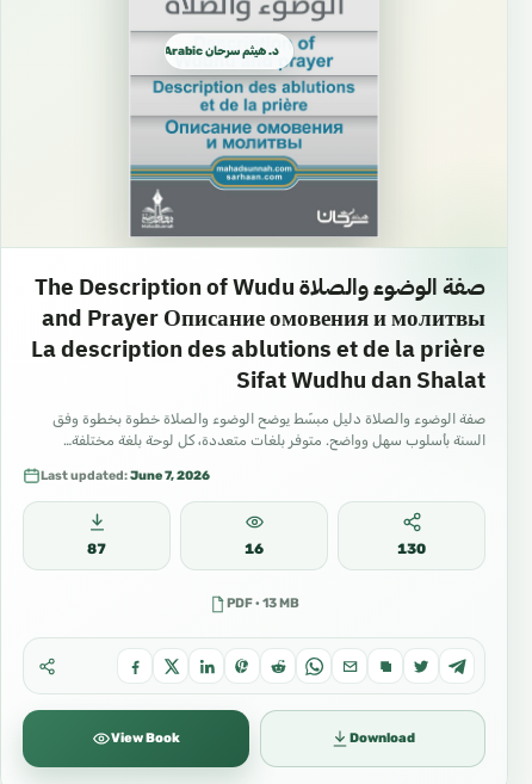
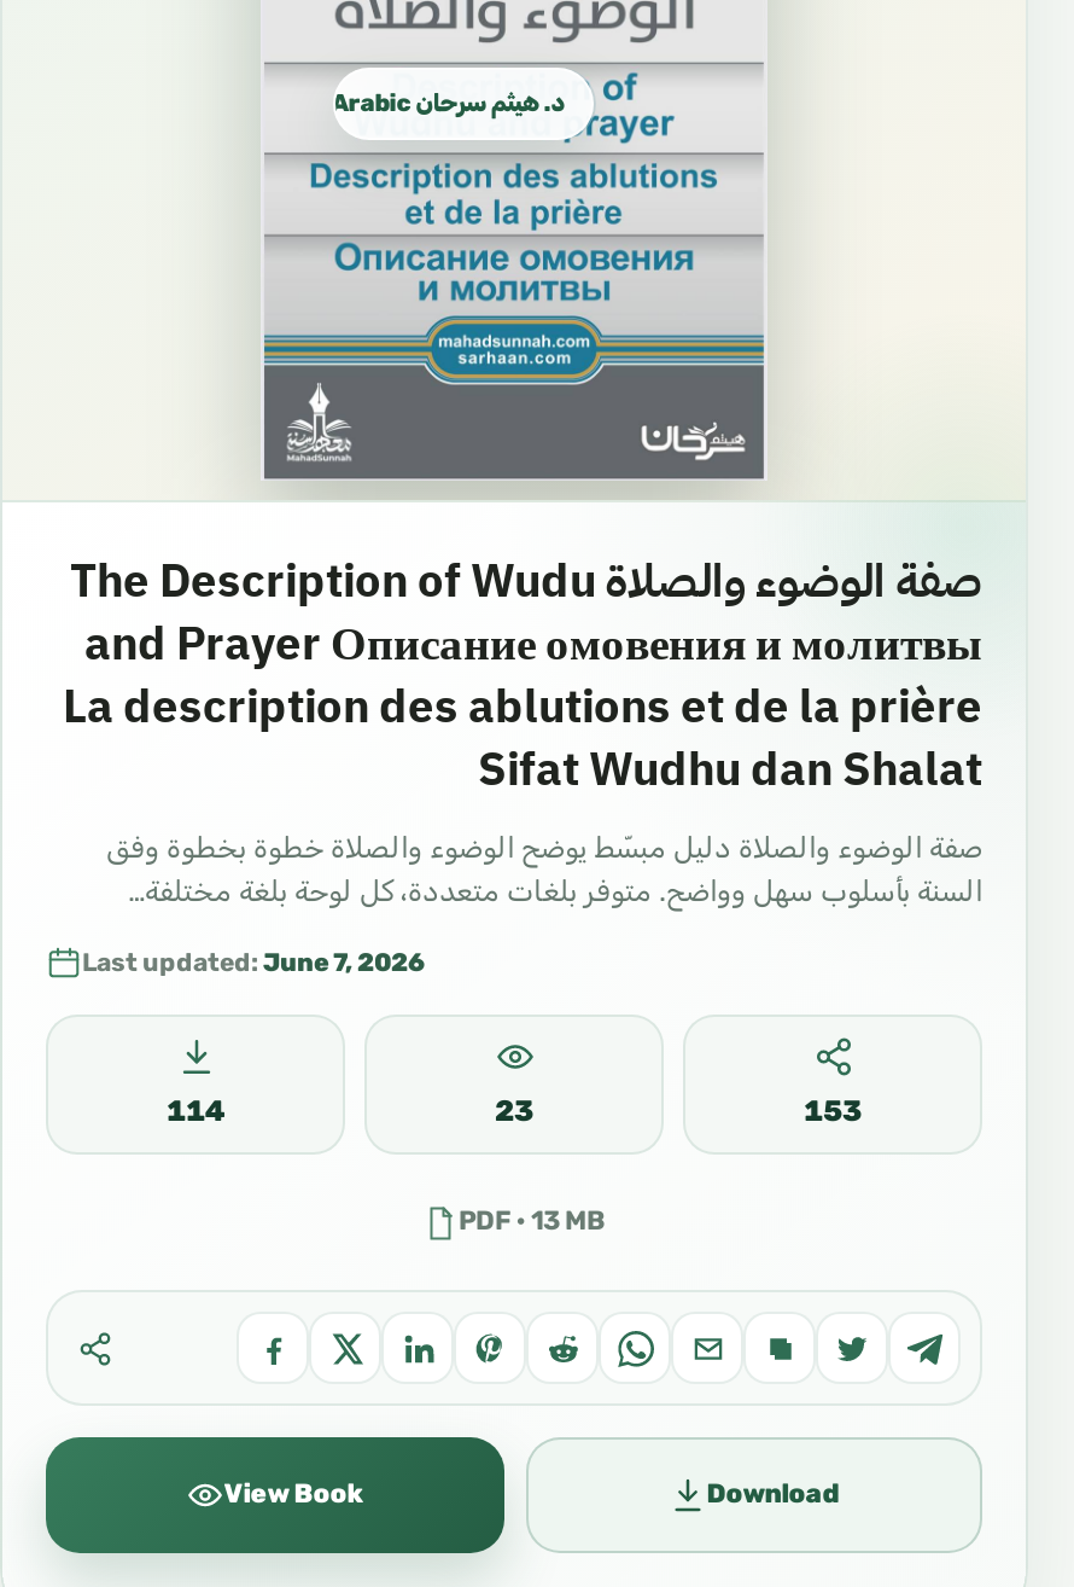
[87,541,106,557] 87 -> [167,1094,224,1128] 114
[245,541,264,557] 16 -> [495,1094,533,1128] 23
[397,541,426,557] 130 -> [804,1094,862,1128] 153

